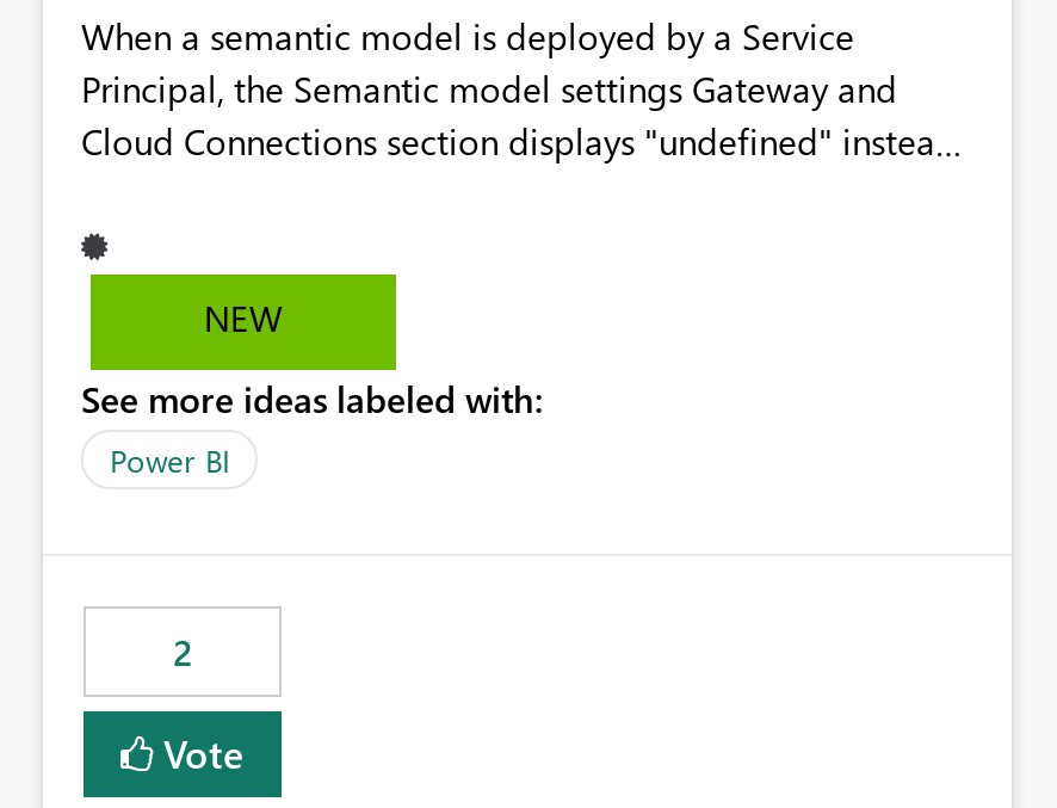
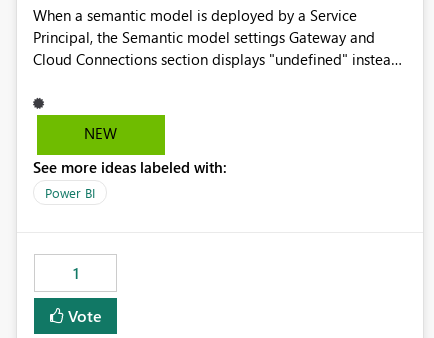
[173,629,192,676] 2 -> [72,263,78,283] 1

